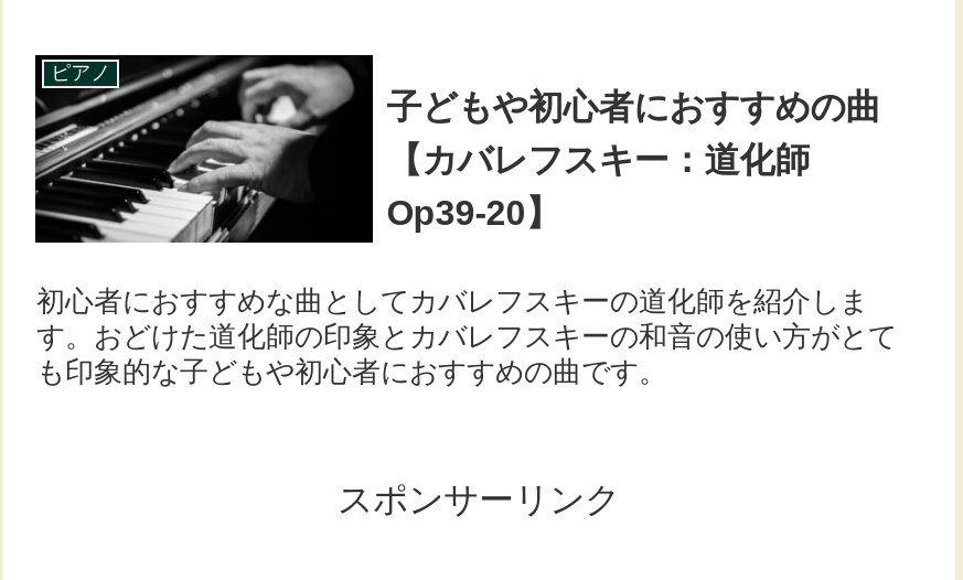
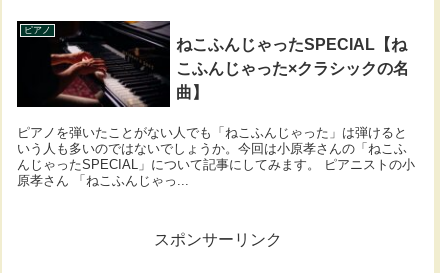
[35,52,881,233] [image] | 子どもや初心者におすすめの曲 | 【カバレフスキー：道化師 | Op39-20】 -> [18,20,409,108] [image] | ねこふんじゃったSPECIAL【ね | こふんじゃった×クラシックの名 | 曲】
[36,283,897,387] 初心者におすすめな曲としてカバレフスキーの道化師を紹介しま | す。おどけた道化師の印象とカバレフスキーの和音の使い方がとて | も印象的な子どもや初心者におすすめの曲です。 -> [17,125,415,188] ピアノを弾いたことがない人でも「ねこふんじゃった」は弾けると | いう人も多いのではないでしょうか。今回は小原孝さんの「ねこふ | んじゃったSPECIAL」について記事にしてみます。 ピアニストの小 | 原孝さん 「ねこふんじゃっ...

